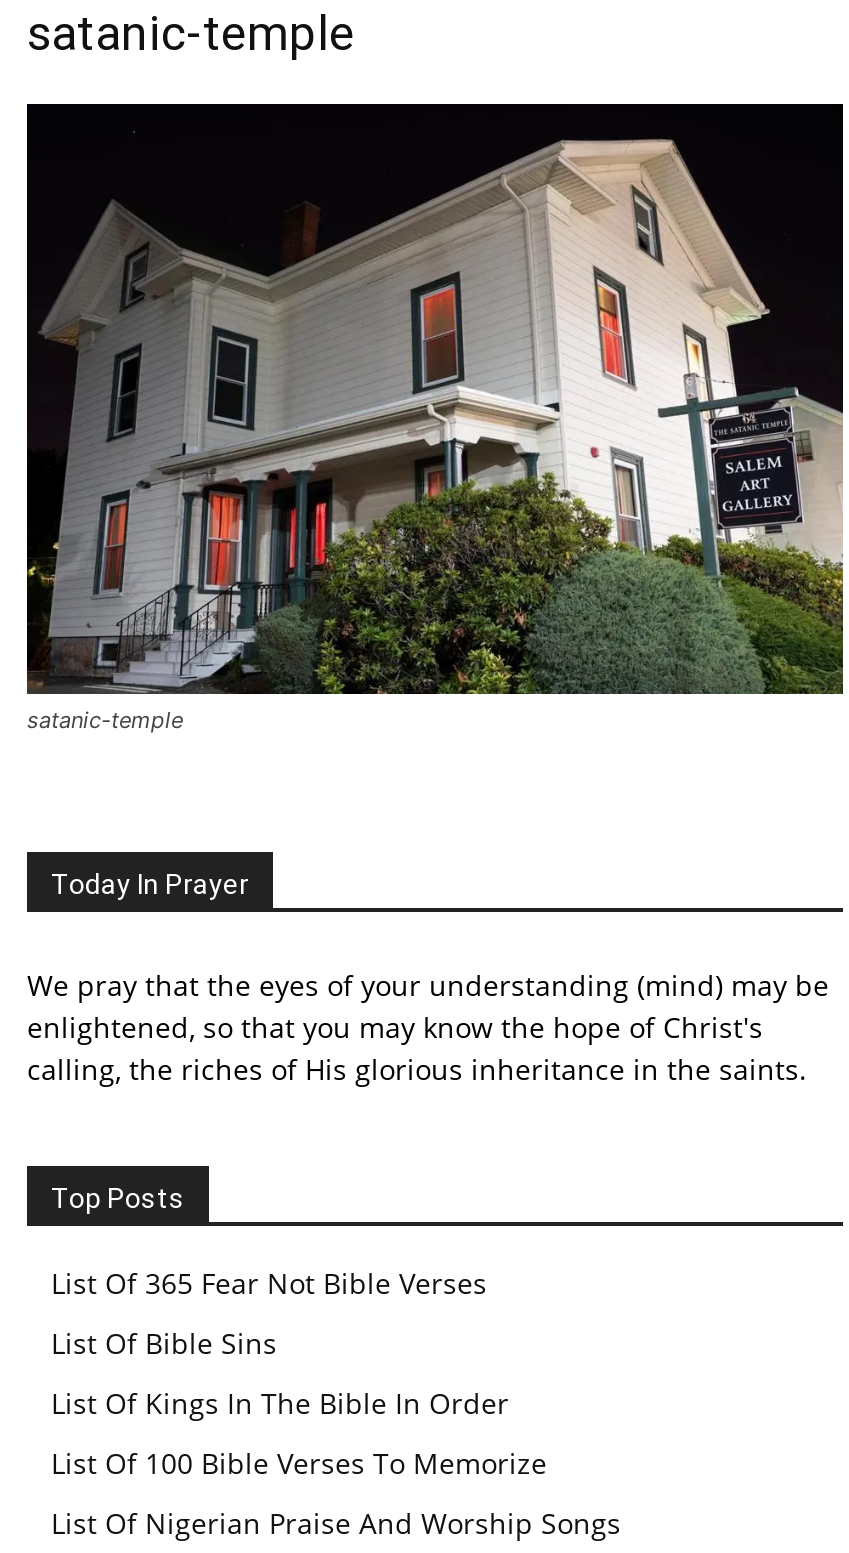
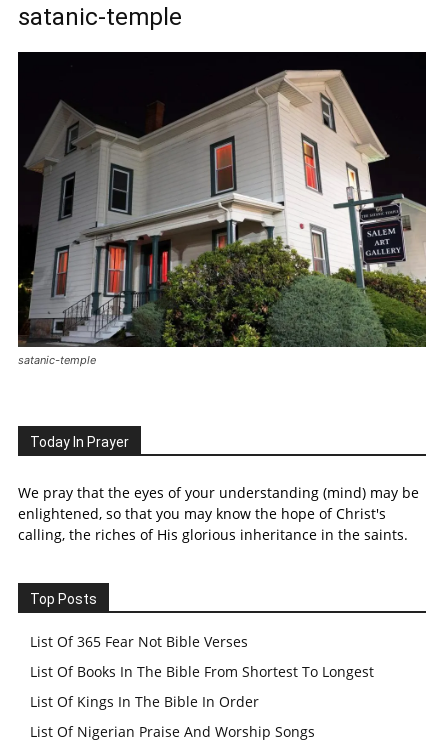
[51,1324,277,1362] List Of Bible Sins -> [30,662,374,681] List Of Books In The Bible From Shortest To Longest
[51,1444,547,1482] List Of 100 Bible Verses To Memorize -> none

